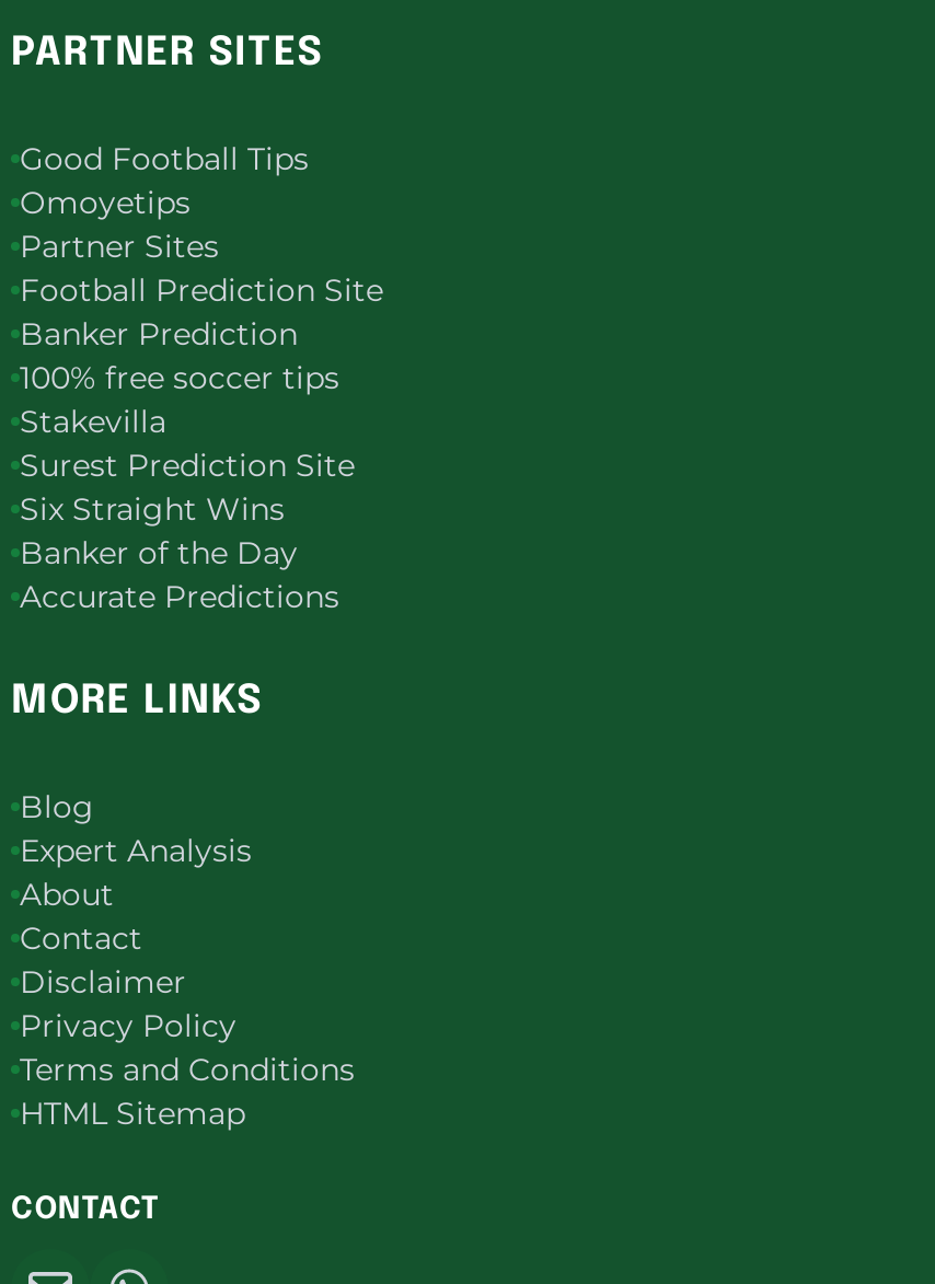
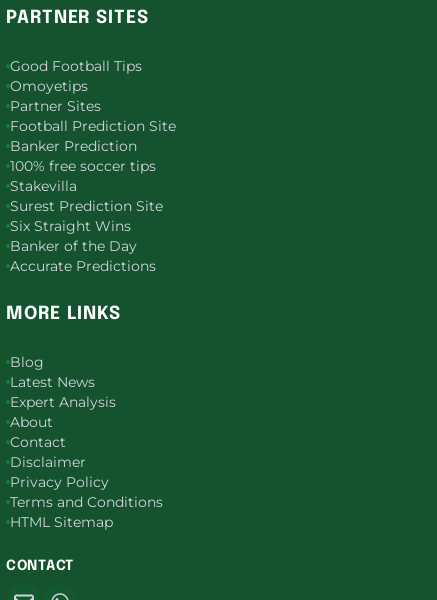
none -> [10,373,95,391] Latest News

